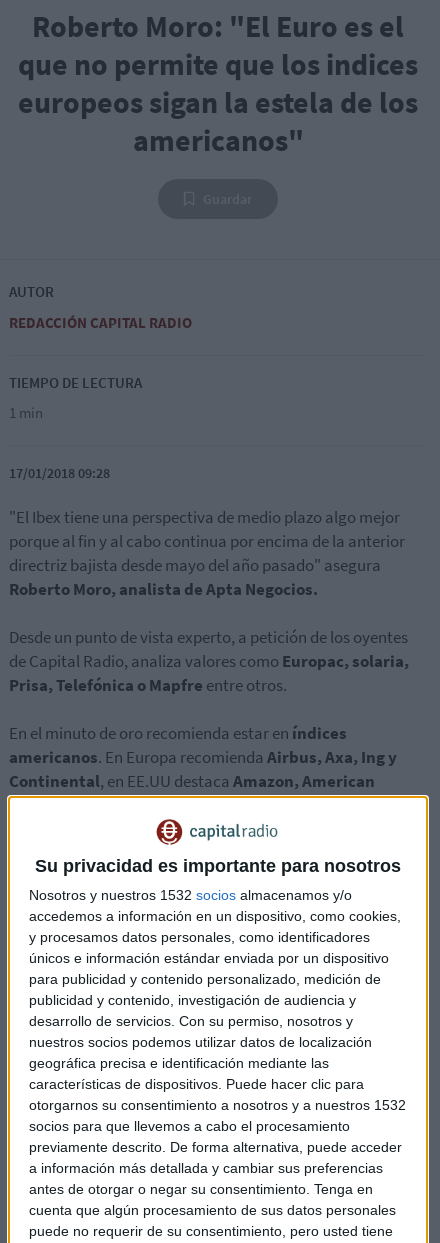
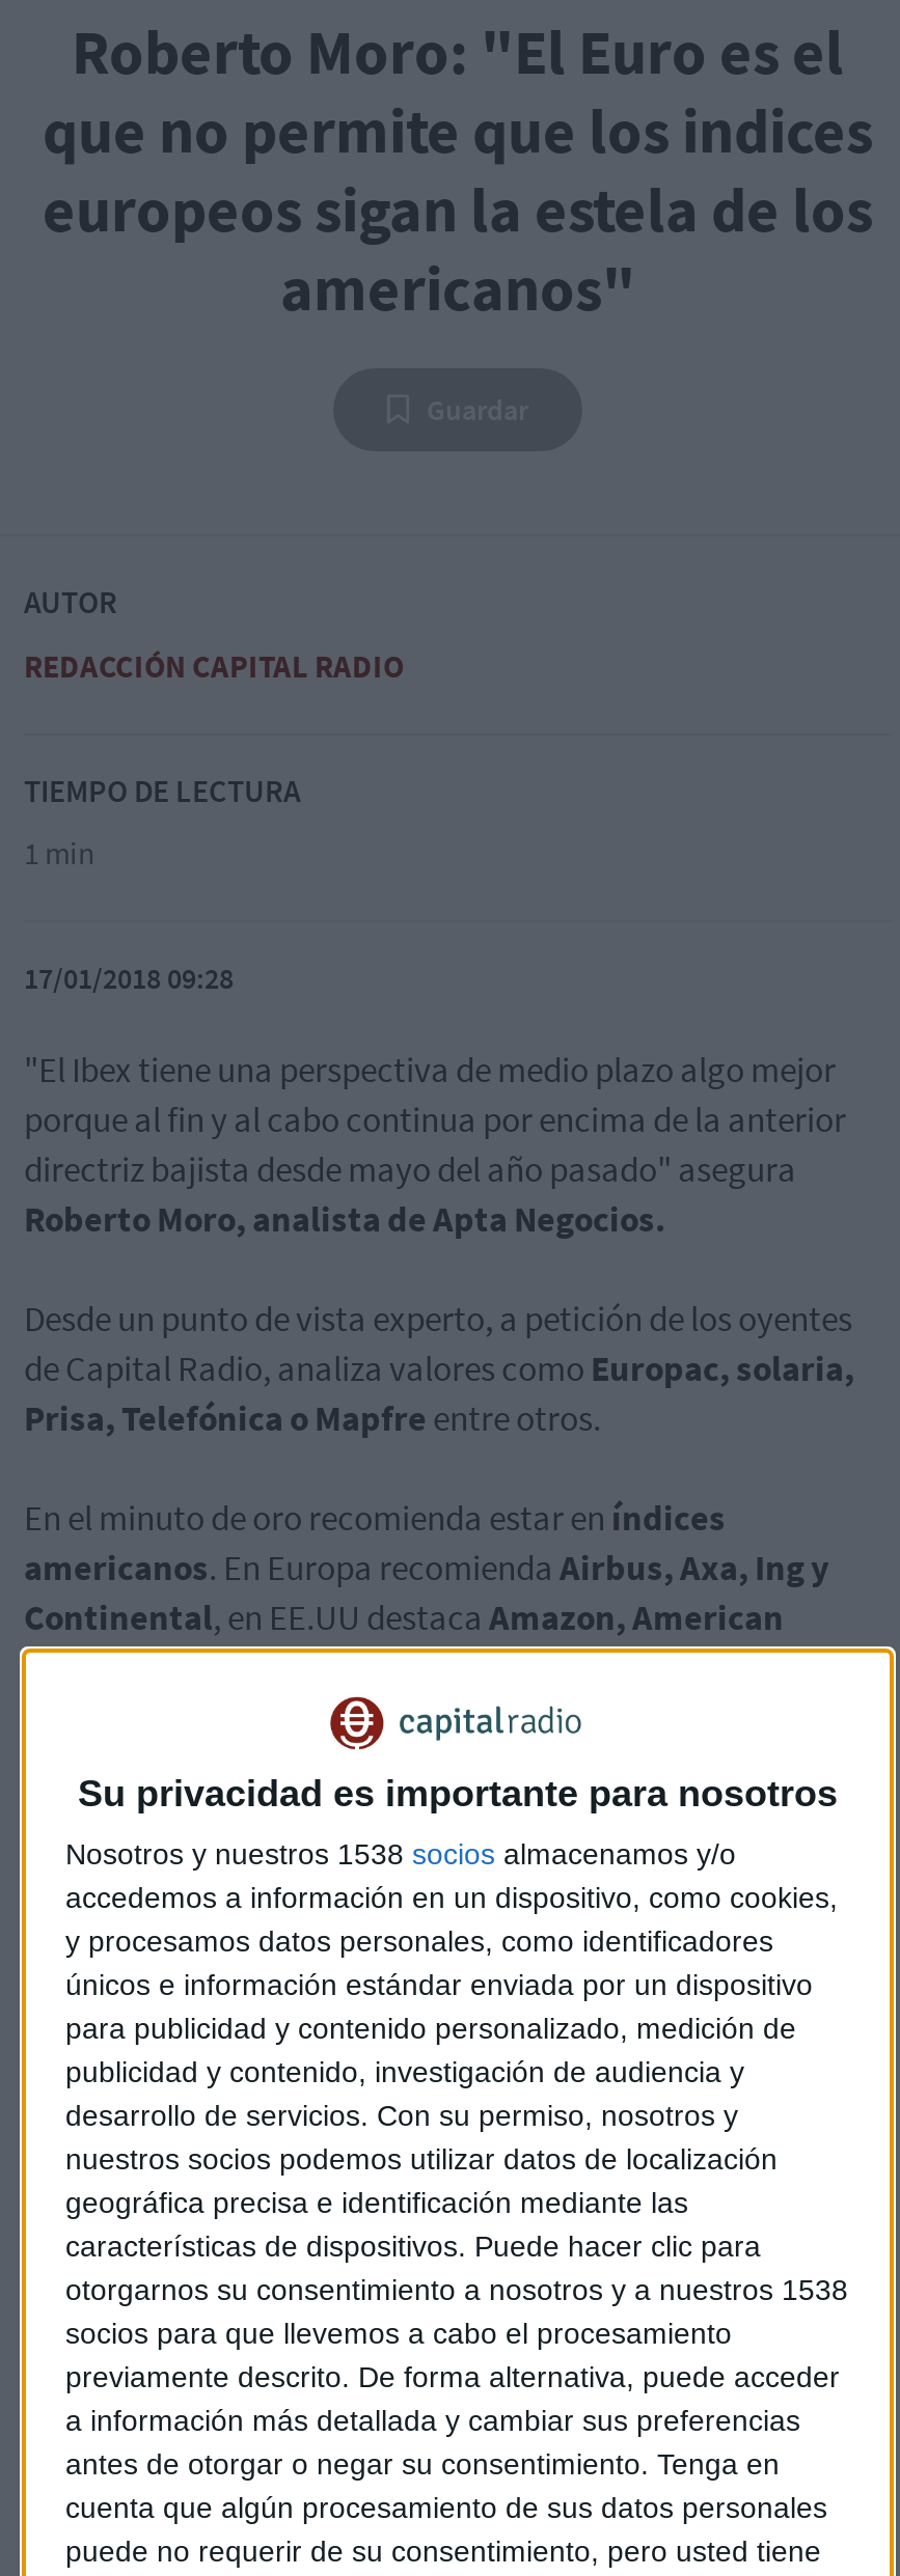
[29,887,352,903] Nosotros y nuestros 1532 socios almacenamos y/o -> [65,1837,736,1871] Nosotros y nuestros 1538 socios almacenamos y/o
[29,1097,406,1113] otorgarnos su consentimiento a nosotros y a nuestros 1532 -> [65,2273,848,2306] otorgarnos su consentimiento a nosotros y a nuestros 1538

